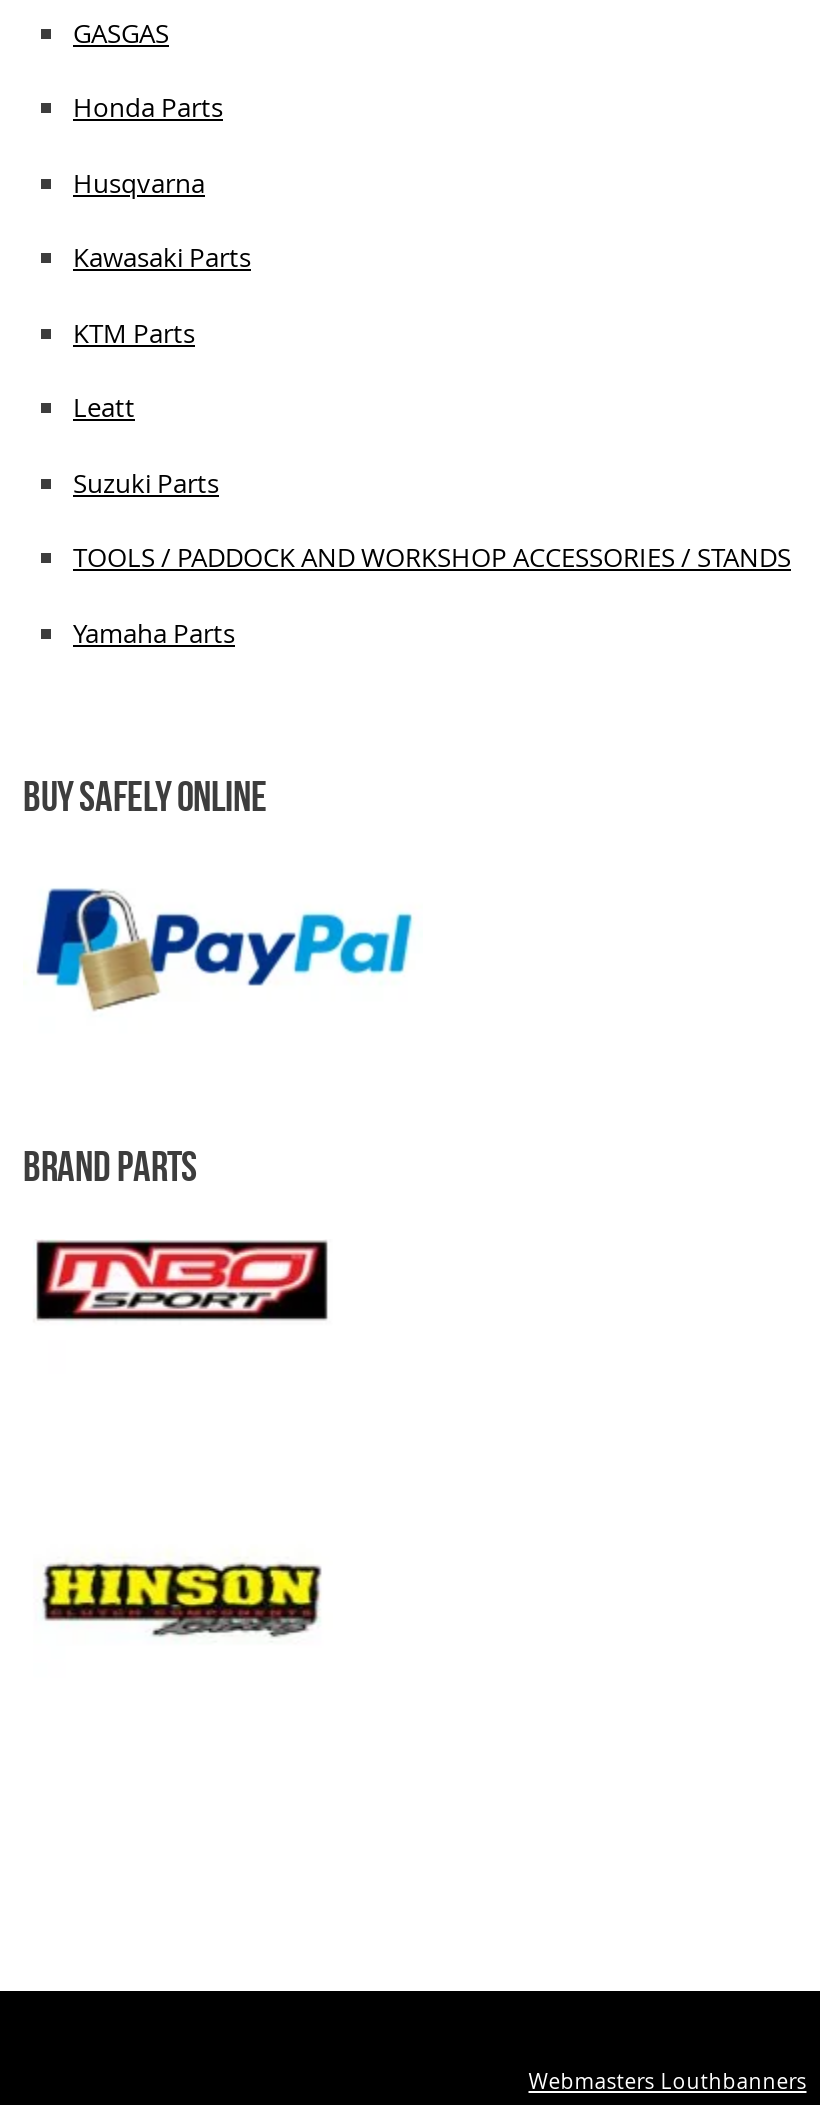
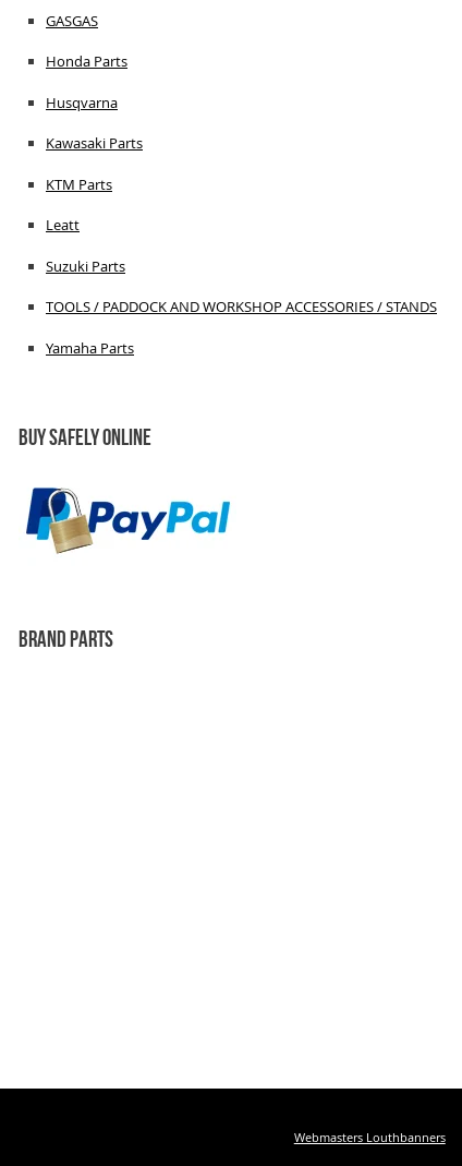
[35,1239,329,1323] [image] -> none
[41,1561,323,1639] [image] -> none

